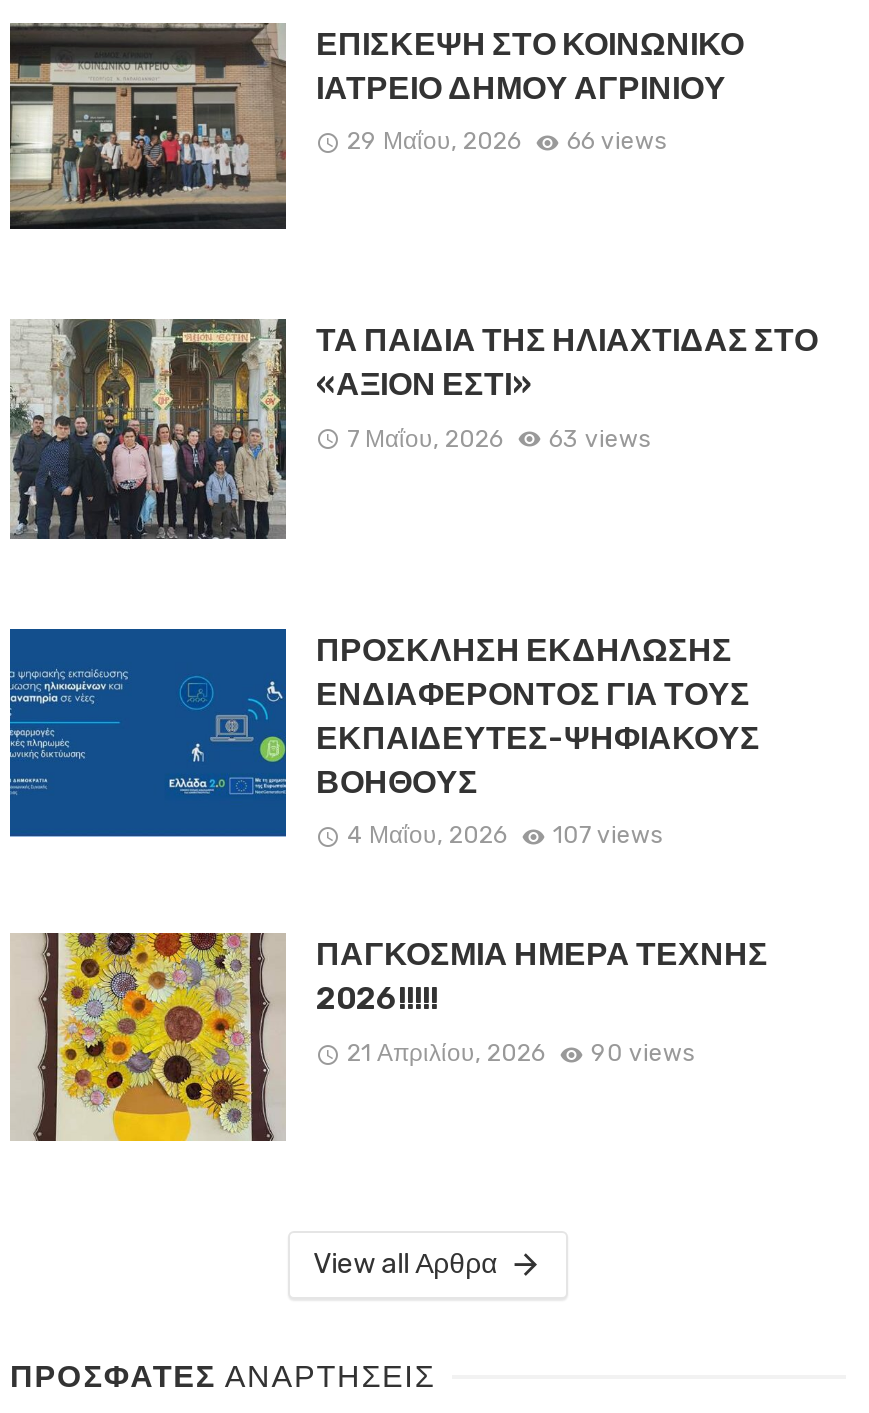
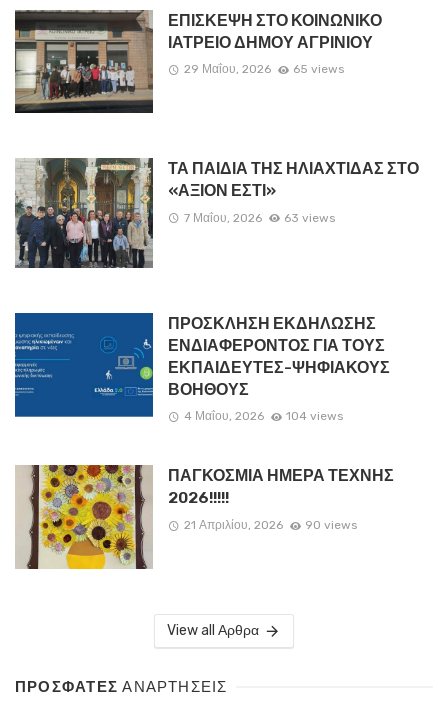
[347,127,667,155] 29 Μαΐου, 2026 66 views -> [183,62,344,76] 29 Μαΐου, 2026 65 views
[347,822,663,850] 4 Μαΐου, 2026 107 views -> [183,409,343,423] 4 Μαΐου, 2026 104 views

